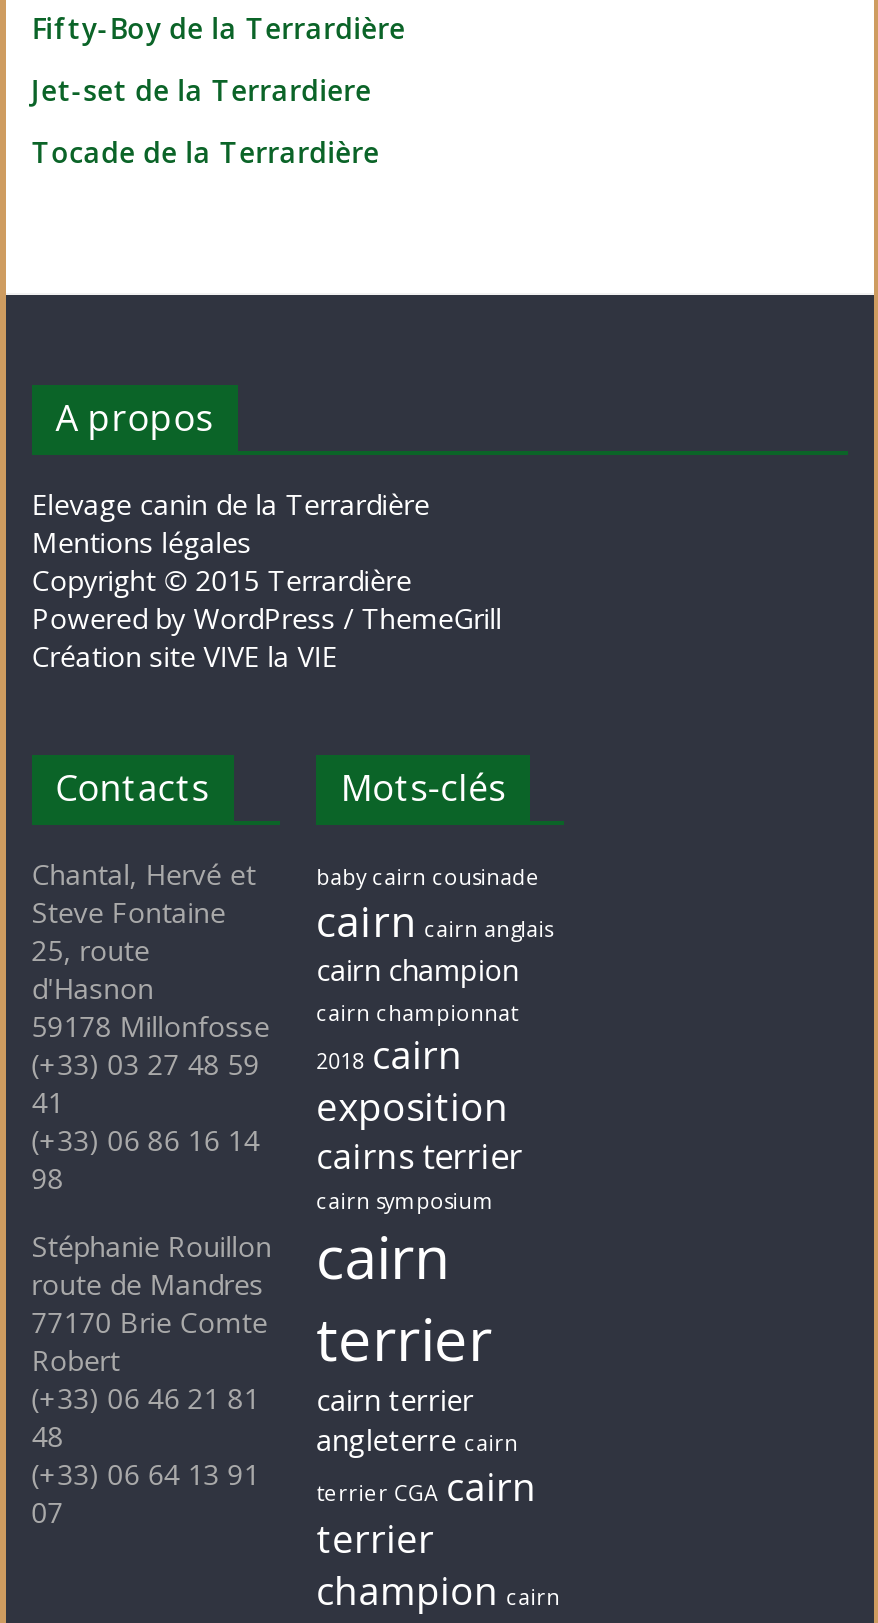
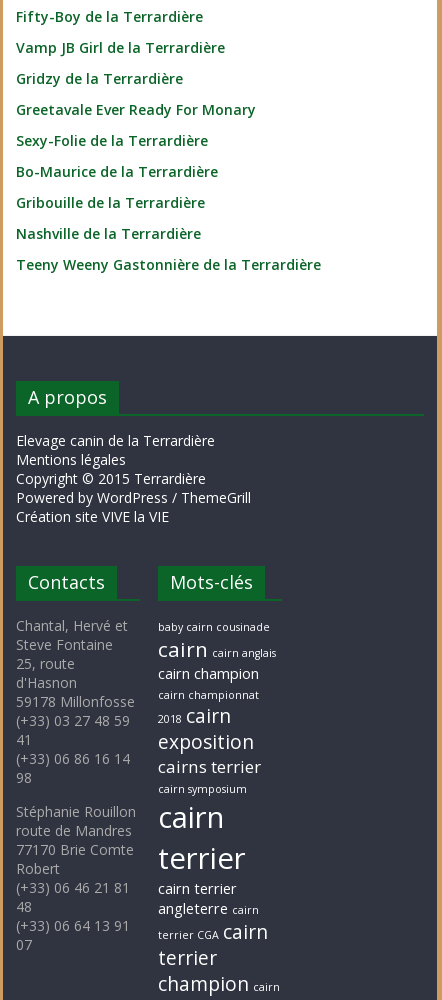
[32,72,380,172] Jet-set de la Terrardiere | Tocade de la Terrardière -> [16,38,321,274] Vamp JB Girl de la Terrardière | Gridzy de la Terrardière | Greetavale Ever Ready For Monary | Sexy-Folie de la Terrardière | Bo-Maurice de la Terrardière | Gribouille de la Terrardière | Nashville de la Terrardière | Teeny Weeny Gastonnière de la Terrardière

